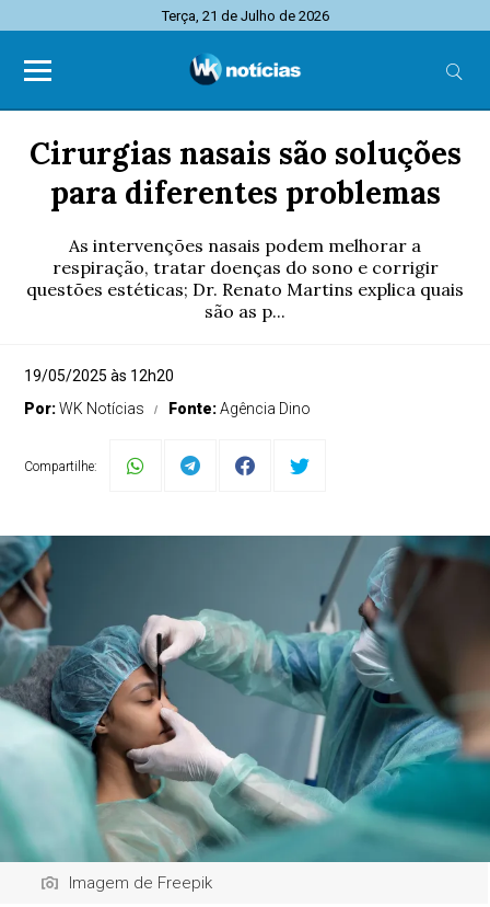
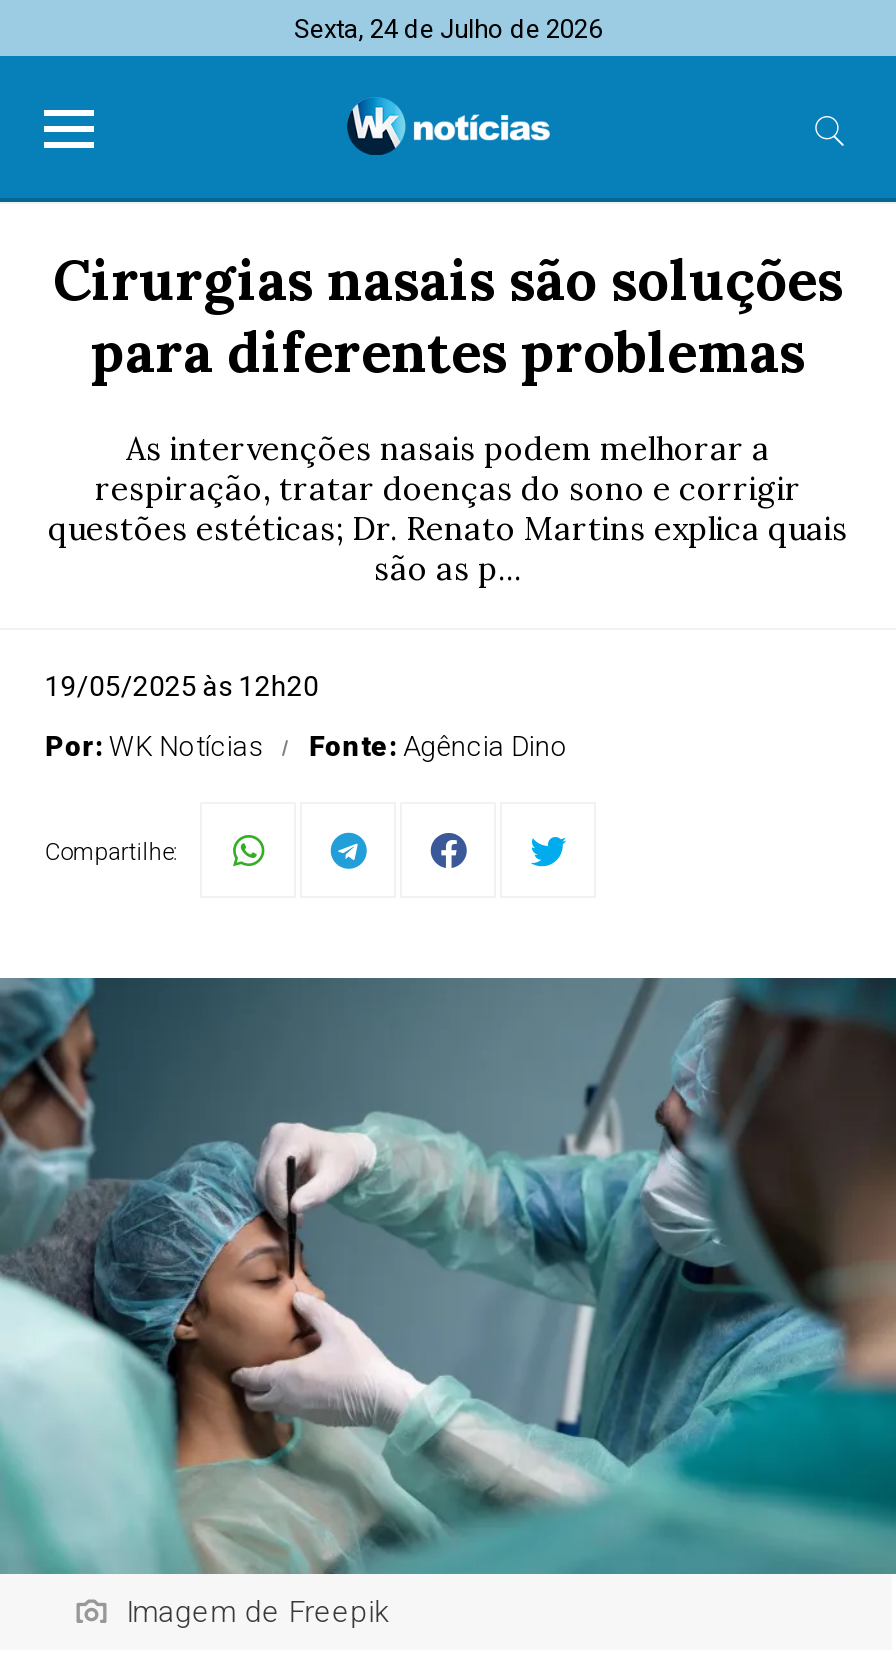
[161,8,329,24] Terça, 21 de Julho de 2026 -> [294,14,602,44] Sexta, 24 de Julho de 2026

